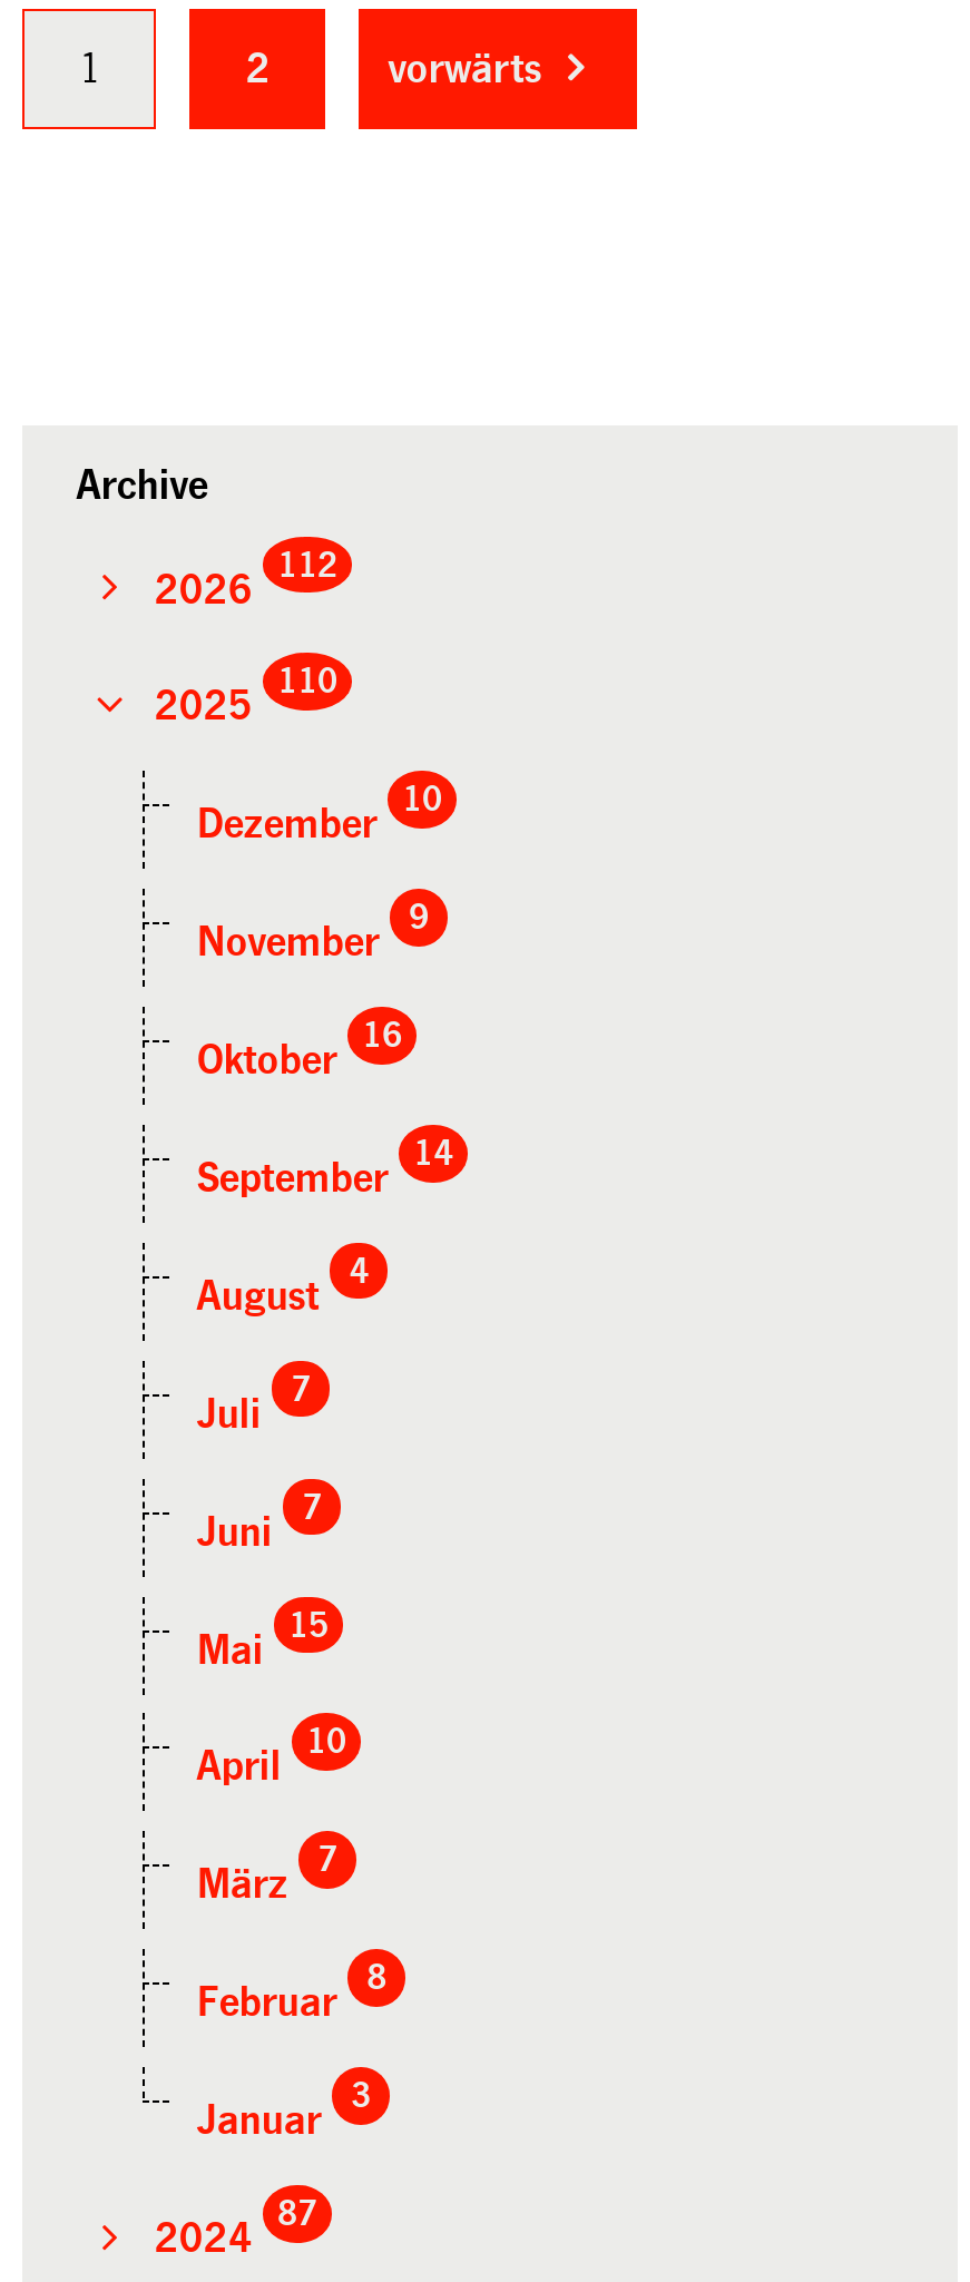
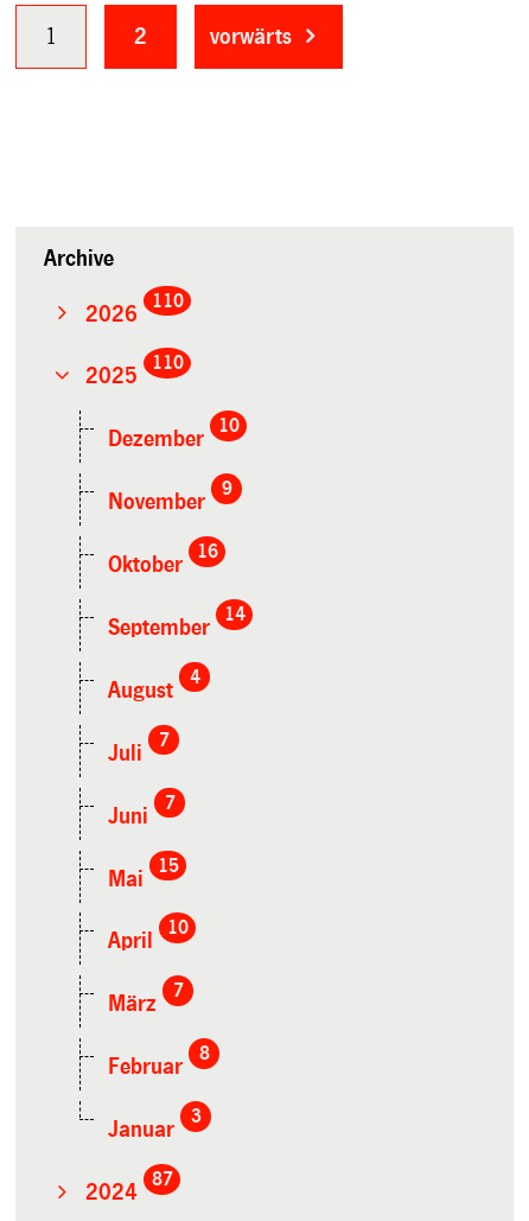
[277,545,337,582] 112 -> [151,290,183,310] 110

